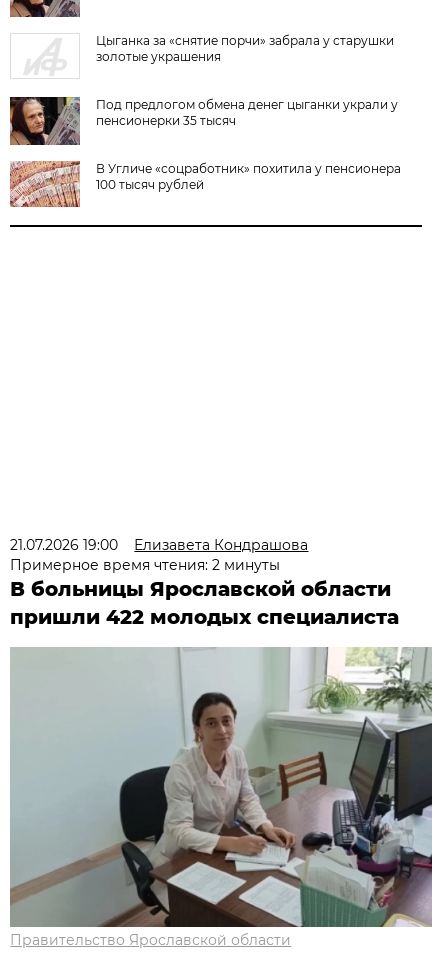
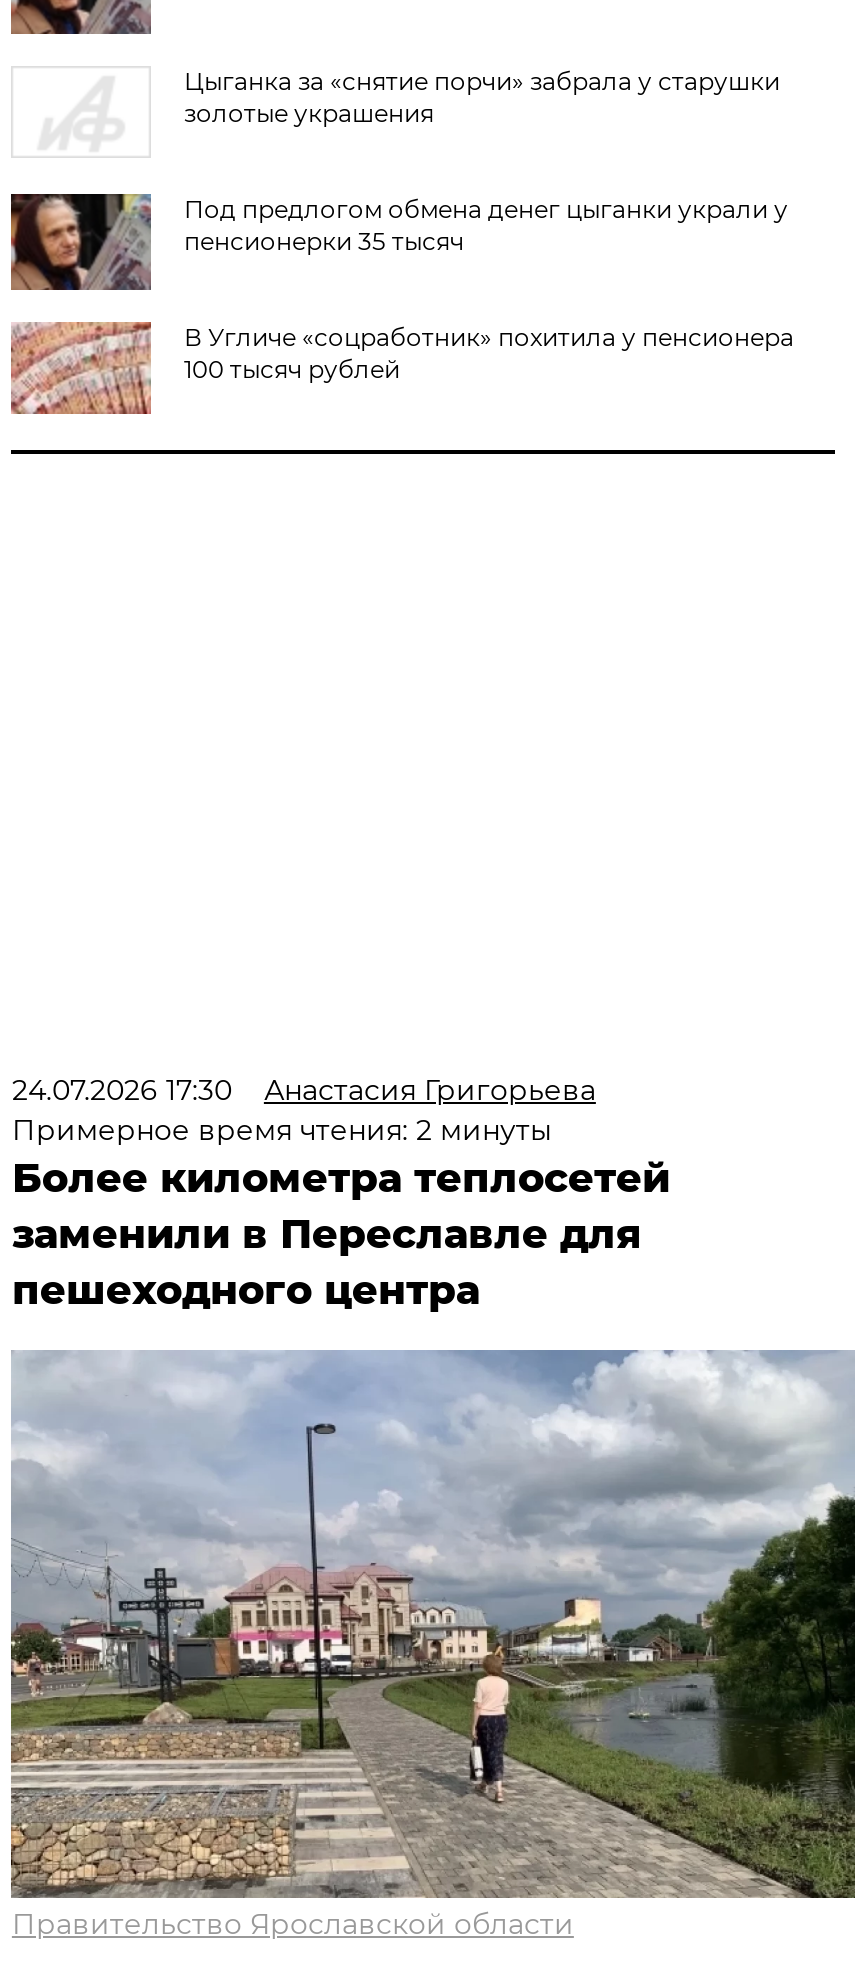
[10,536,308,554] 21.07.2026 19:00 | Елизавета Кондрашова -> [12,1072,596,1108] 24.07.2026 17:30 | Анастасия Григорьева
[10,577,399,629] В больницы Ярославской области | пришли 422 молодых специалиста -> [12,1154,670,1314] Более километра теплосетей | заменили в Переславле для | пешеходного центра
[10,646,433,928] [image] -> [11,1342,857,1898] [image]

